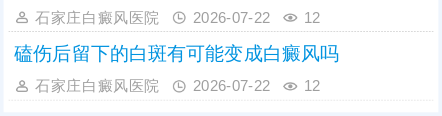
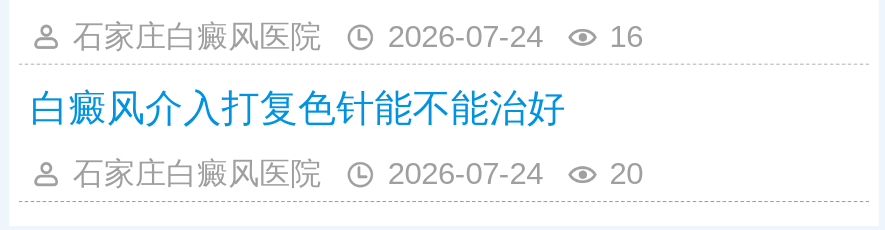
[193,9,320,26] 2026-07-22 | 12 -> [388,20,643,53] 2026-07-24 | 16
[14,42,339,64] 磕伤后留下的白斑有可能变成白癜风吗 -> [30,87,566,130] 白癜风介入打复色针能不能治好
[193,78,270,94] 2026-07-22 -> [388,157,543,191] 2026-07-24
[304,78,320,94] 12 -> [609,157,643,191] 20

